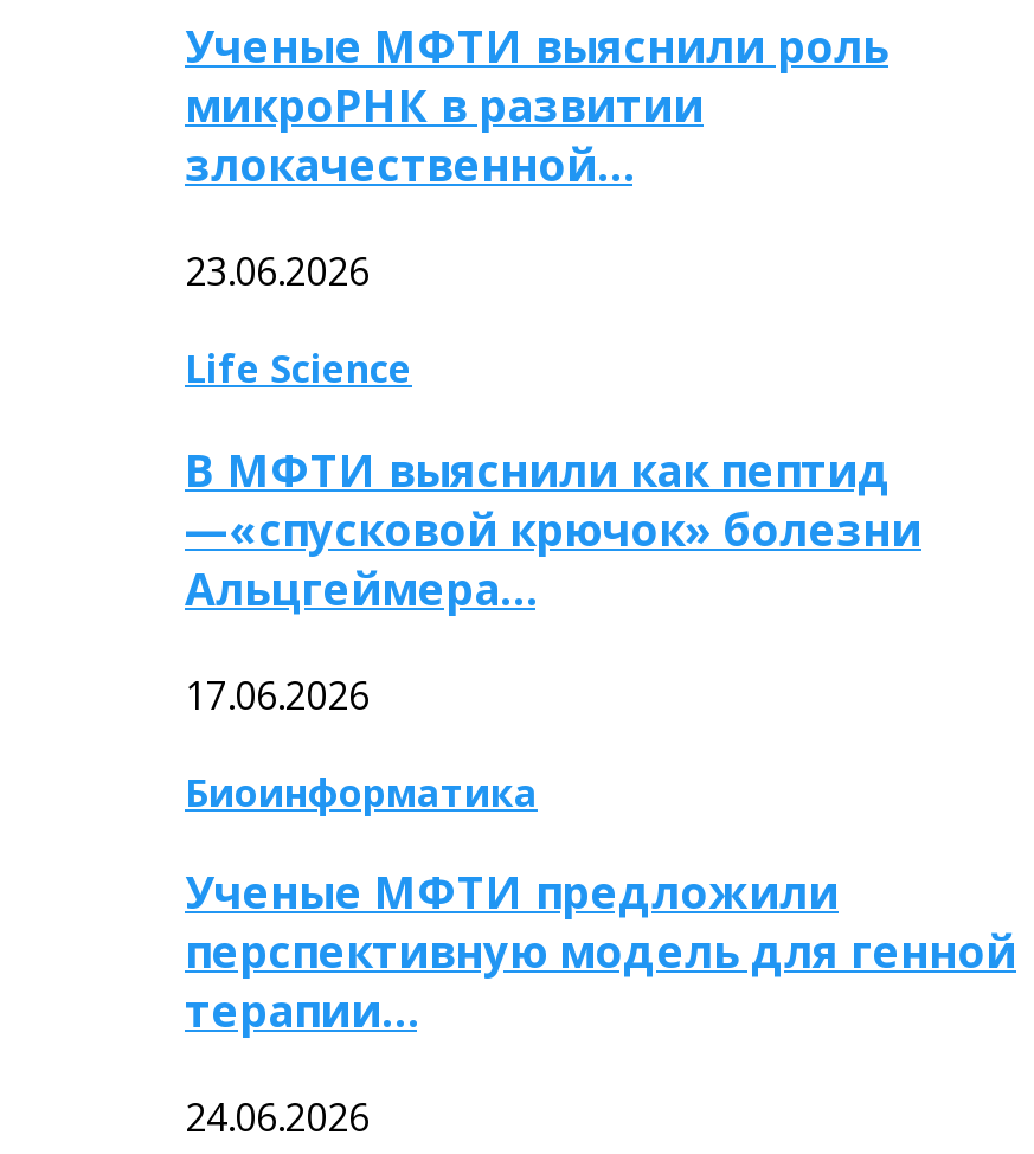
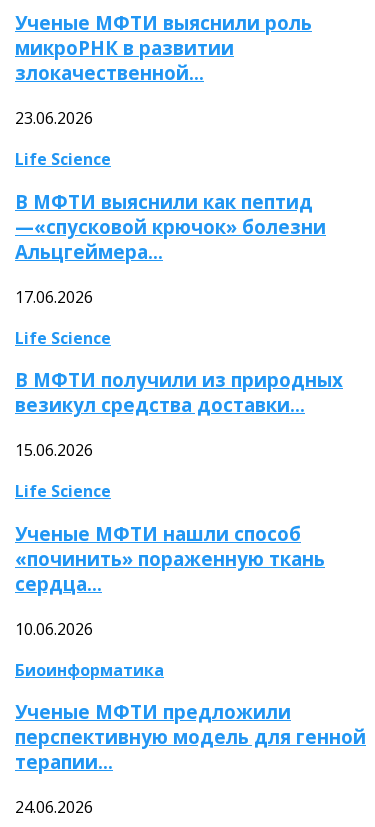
none -> [15,327,343,639] Life Science | В МФТИ получили из природных | везикул средства доставки… | 15.06.2026 | Life Science | Ученые МФТИ нашли способ | «починить» пораженную ткань | сердца… | 10.06.2026

